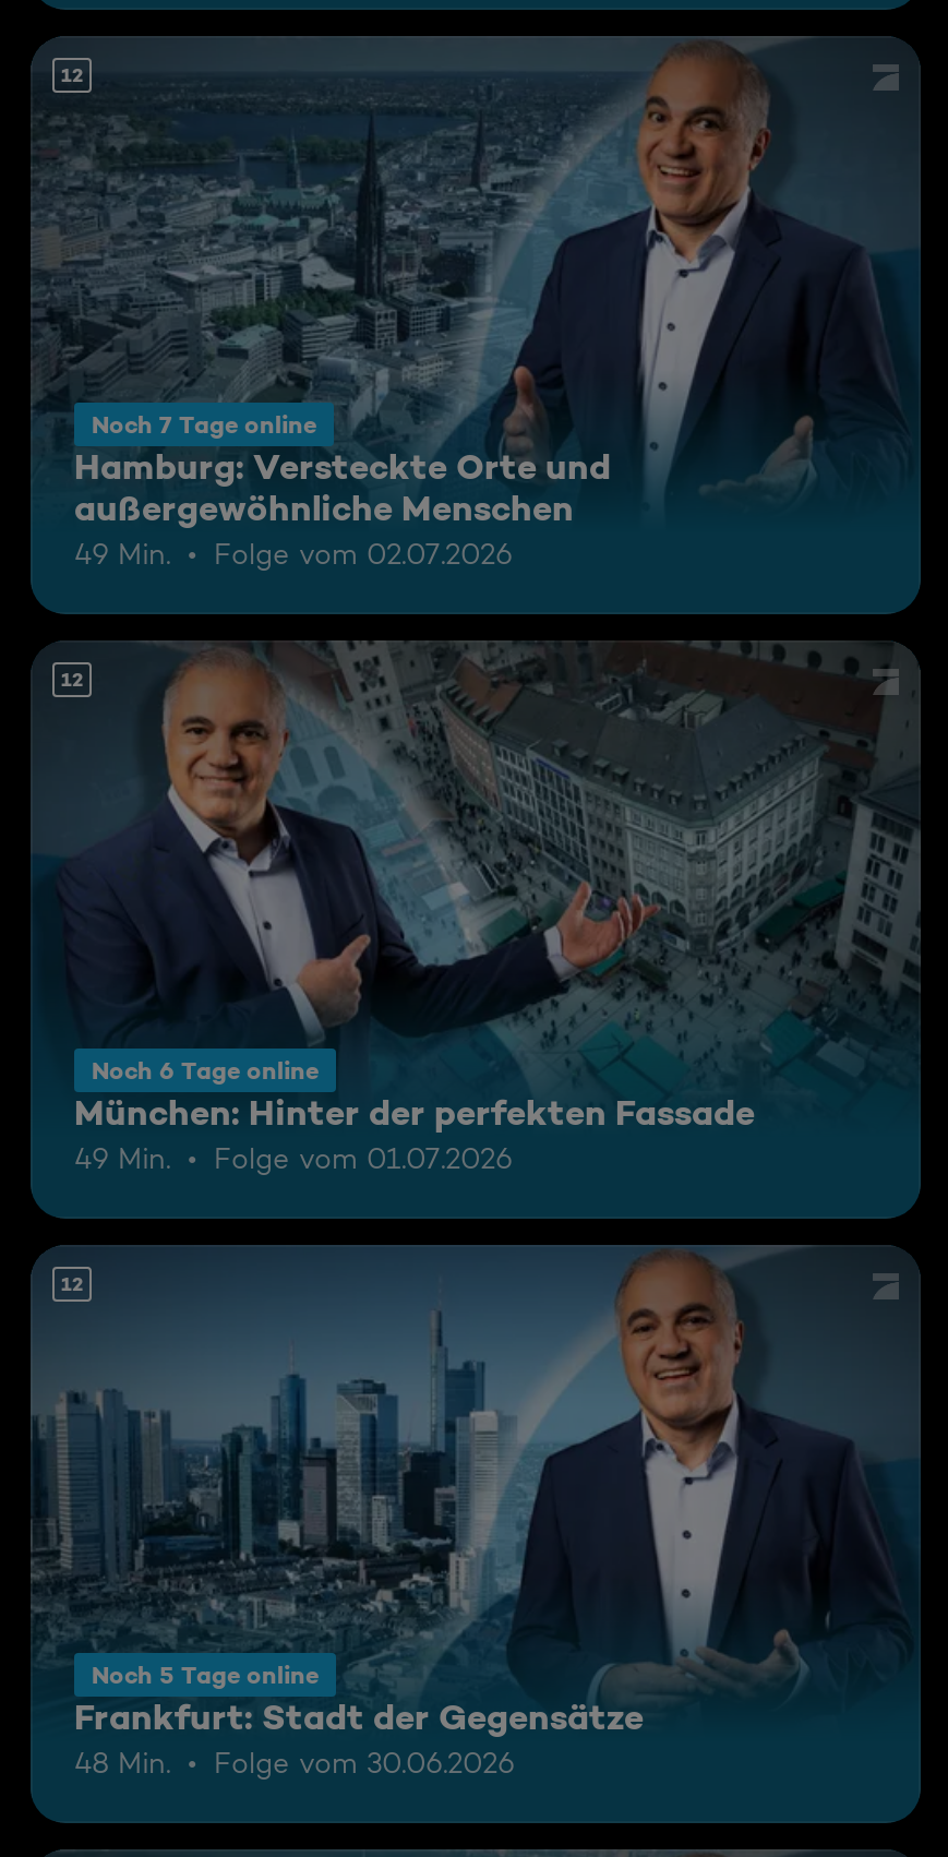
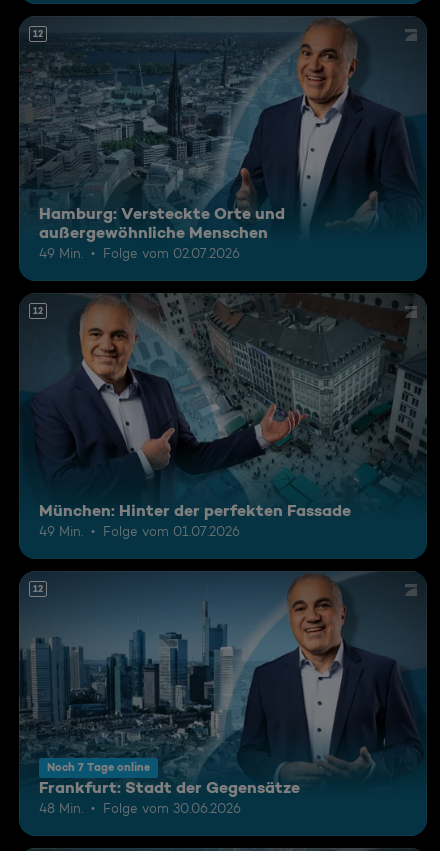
moved [92,408,316,438] -> [47,760,150,774]: Noch 7 Tage online
[92,1054,319,1085] Noch 6 Tage online -> none
[92,1659,319,1690] Noch 5 Tage online -> none

